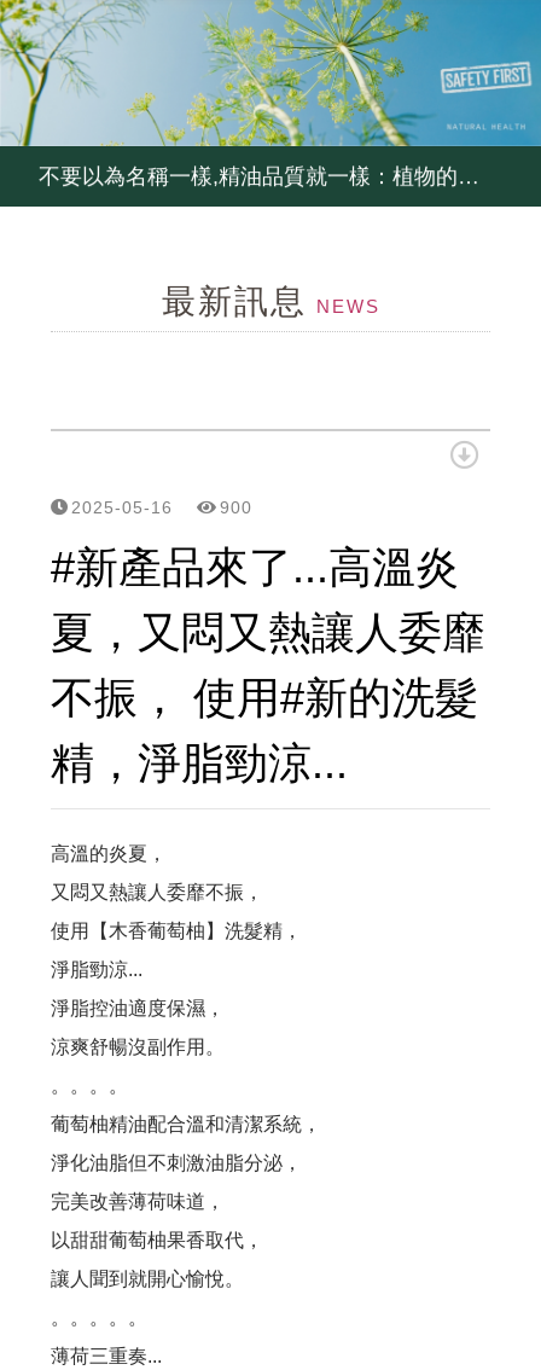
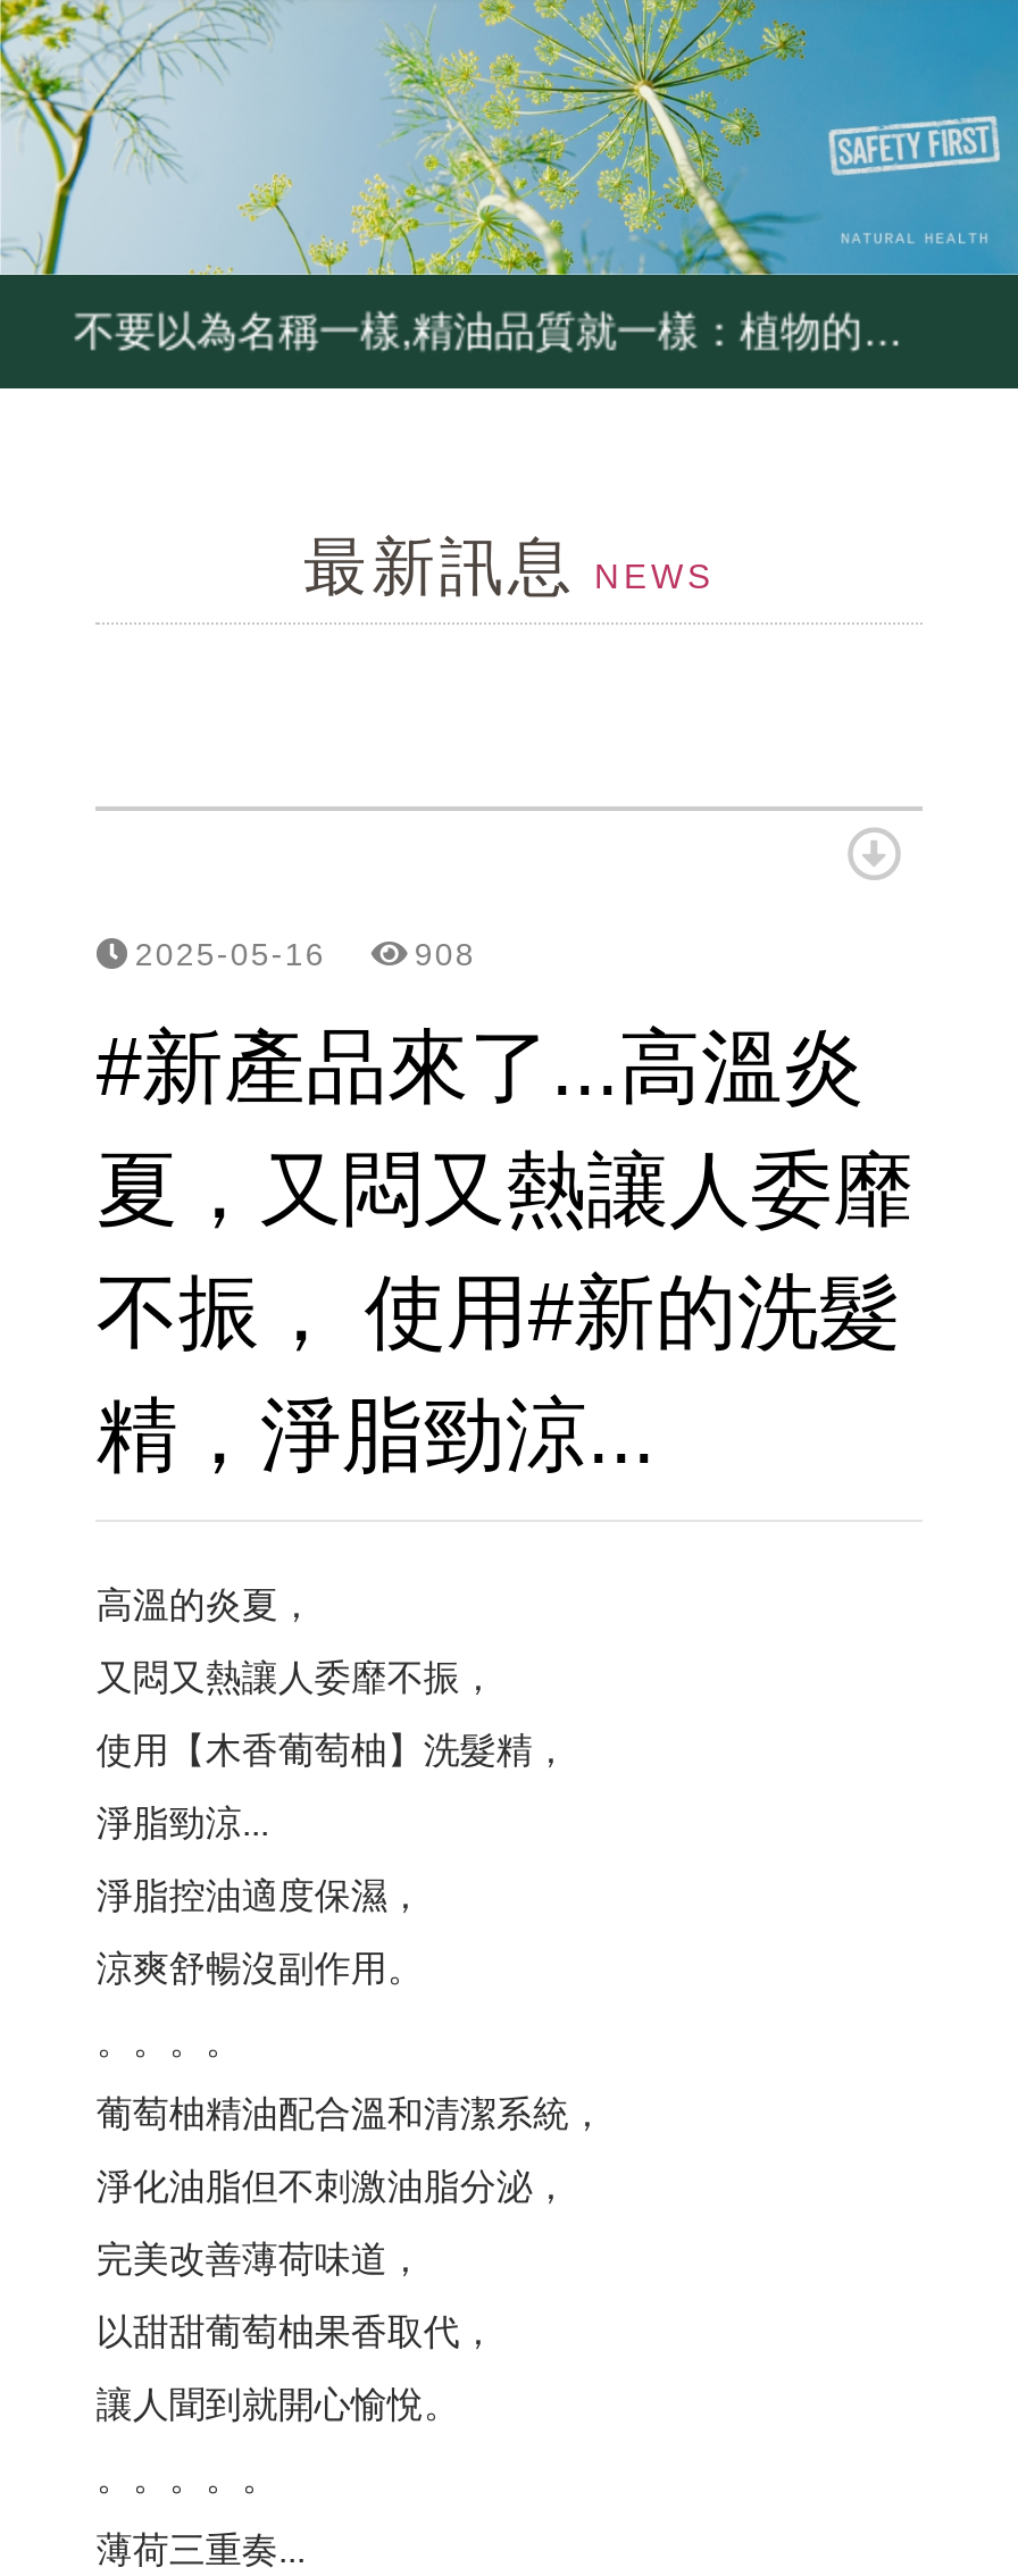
[72,498,253,517] 2025-05-16 900 -> [135,936,476,972] 2025-05-16 908

